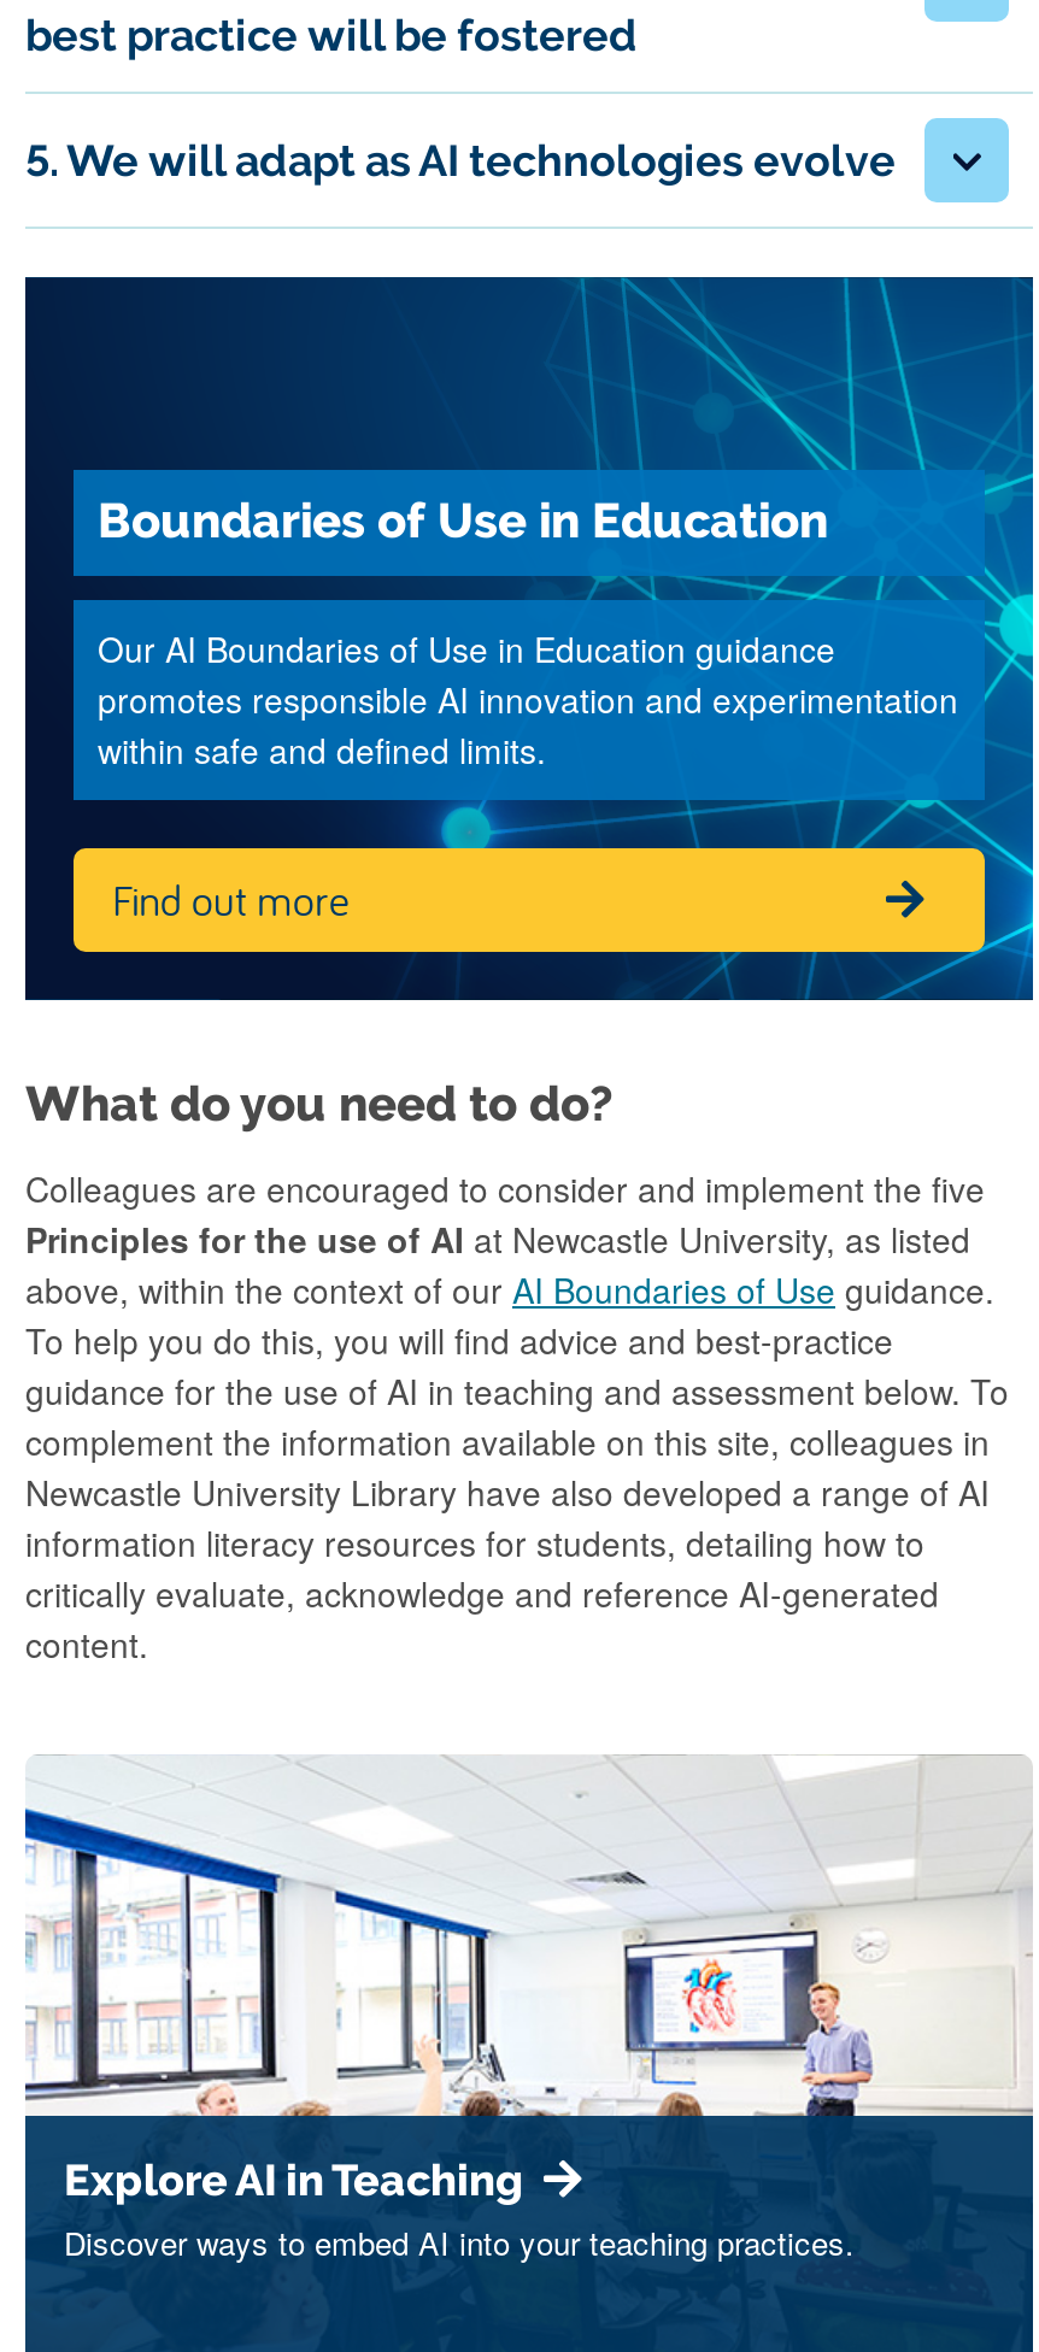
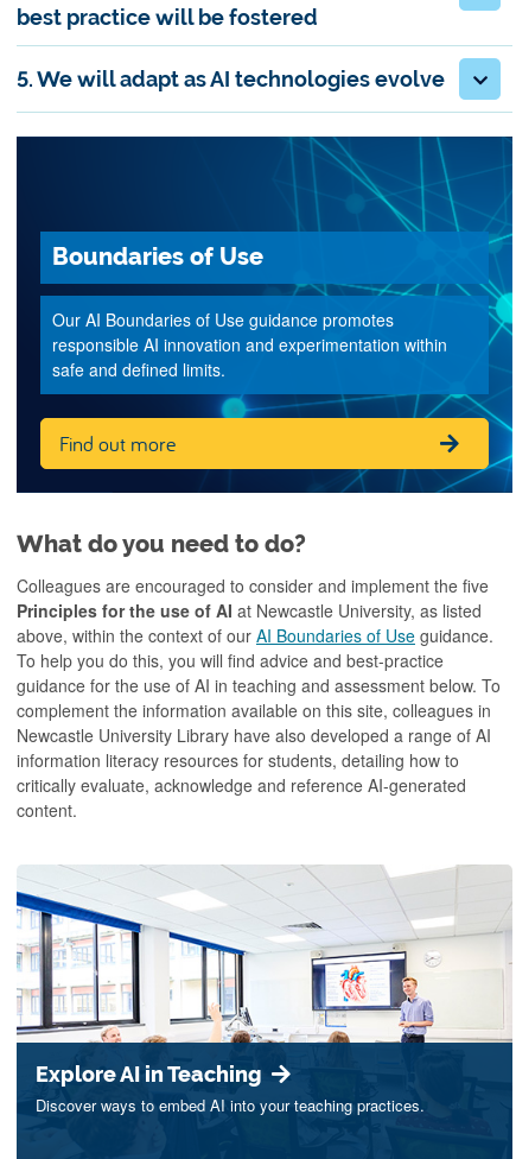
[98,494,828,549] Boundaries of Use in Education -> [52,243,263,271] Boundaries of Use
[98,624,958,774] Our AI Boundaries of Use in Education guidance | promotes responsible AI innovation and experimentation | within safe and defined limits. -> [52,308,447,381] Our AI Boundaries of Use guidance promotes | responsible AI innovation and experimentation within | safe and defined limits.

